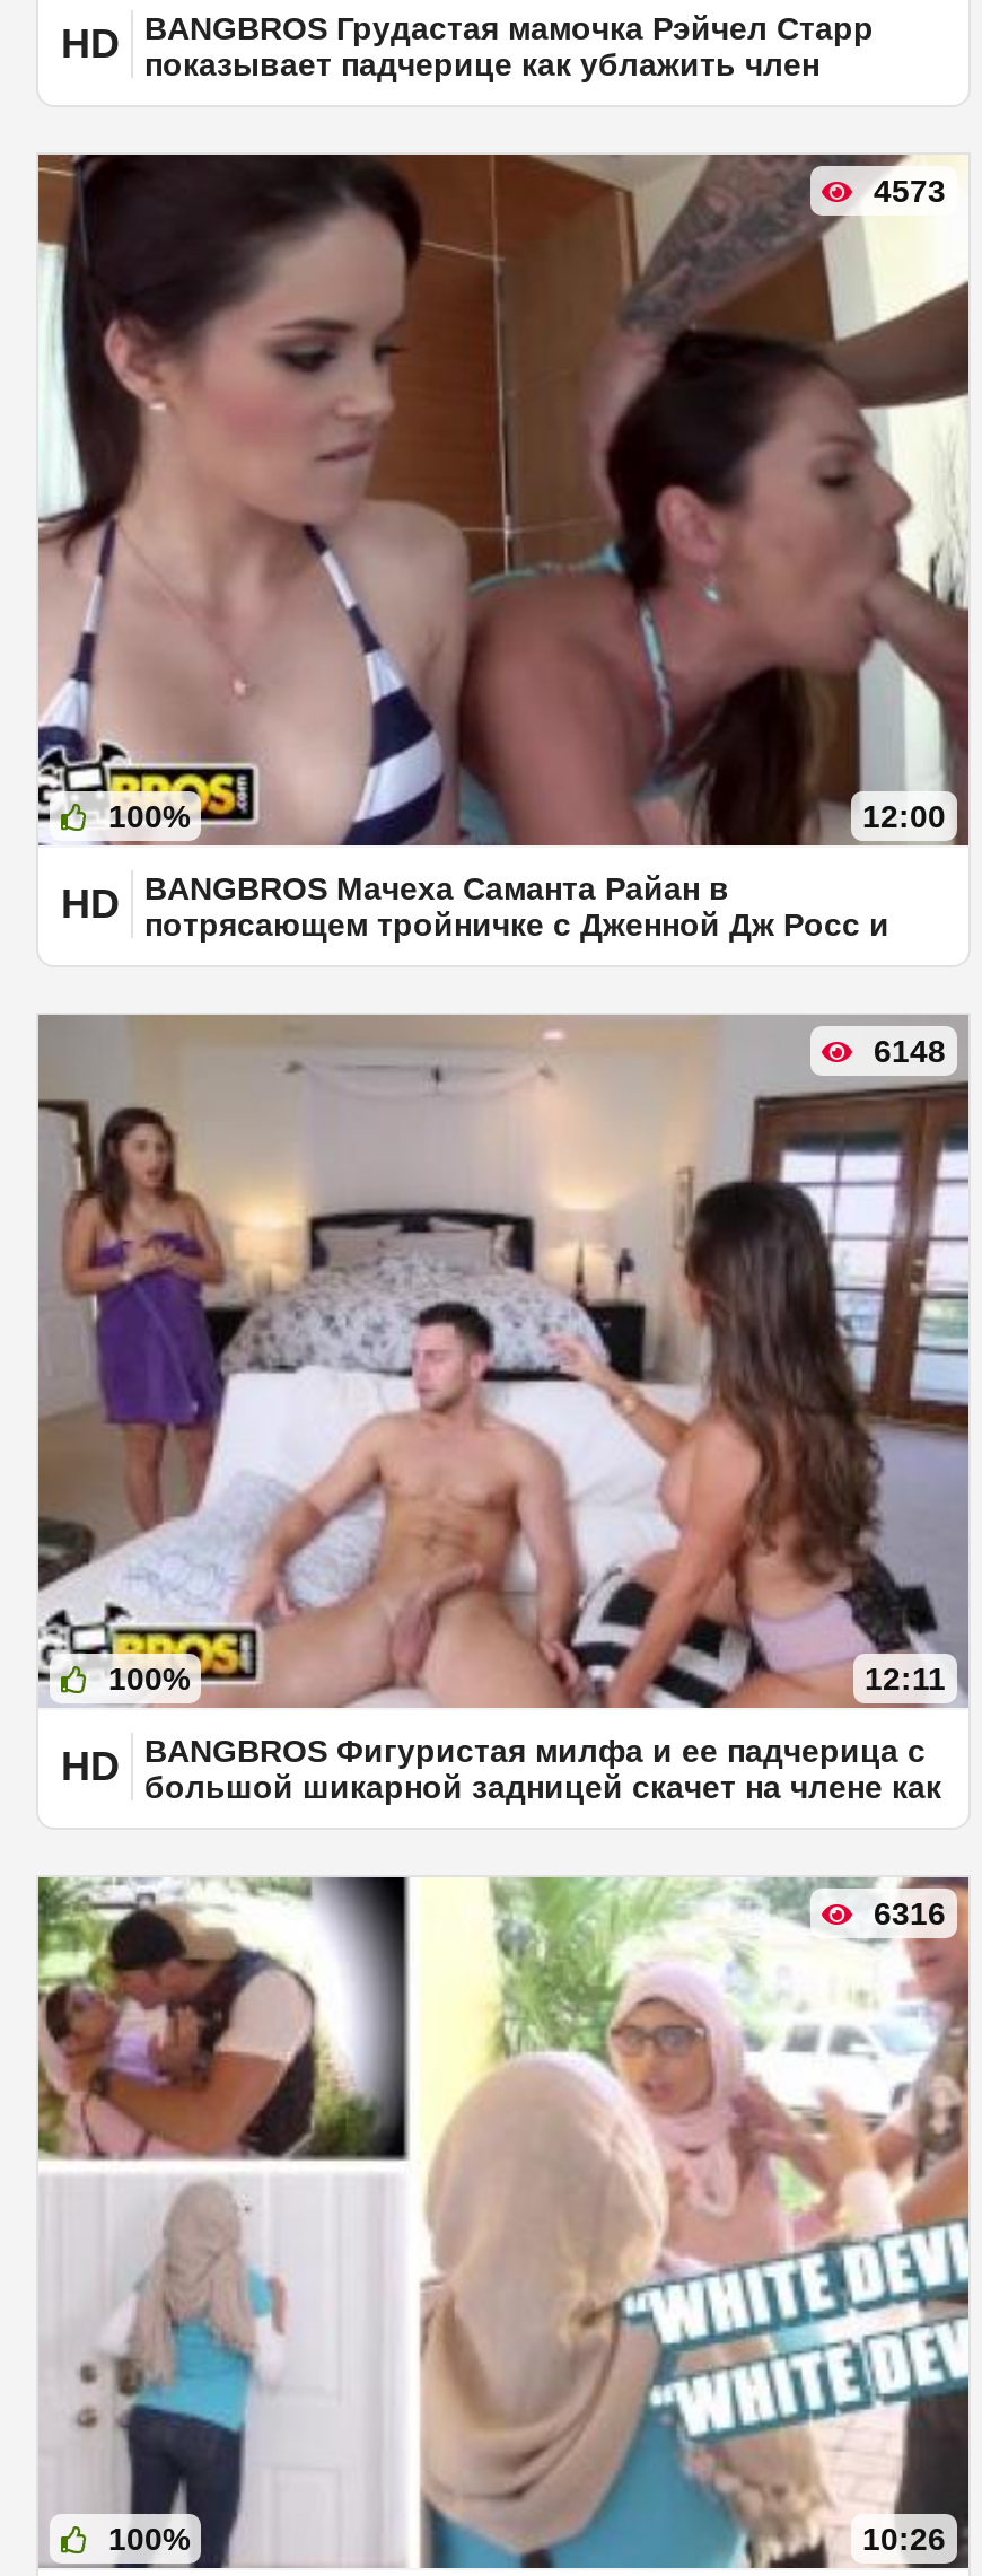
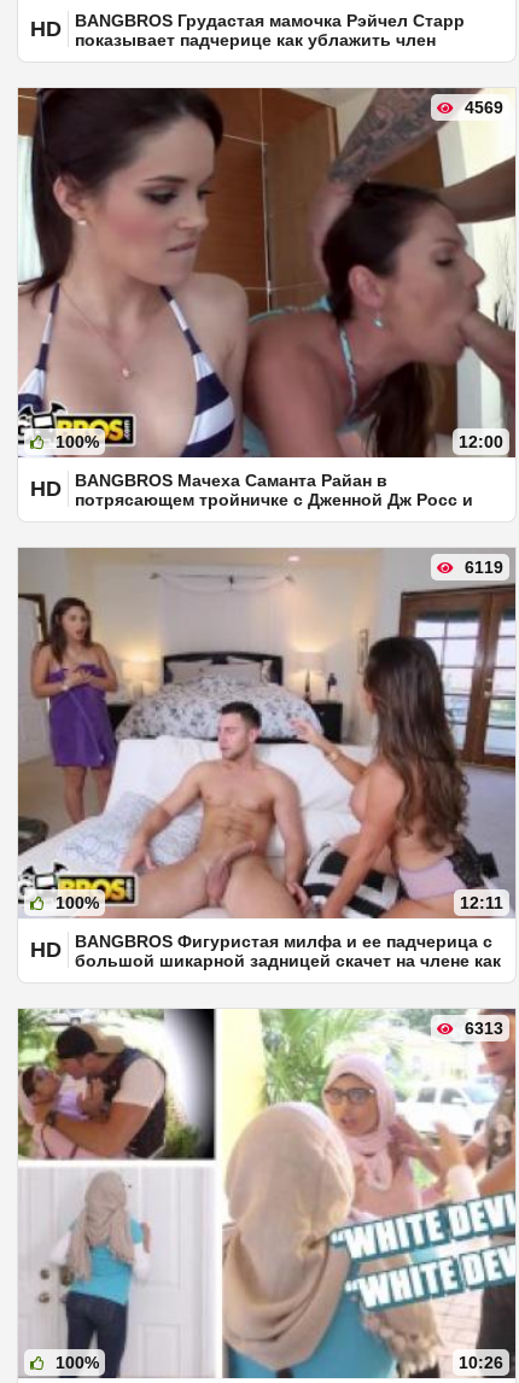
[865,172,946,209] 4573 -> [460,98,503,117] 4569
[865,1033,946,1069] 6148 -> [460,558,503,577] 6119
[865,1894,946,1931] 6316 -> [460,1018,503,1037] 6313

